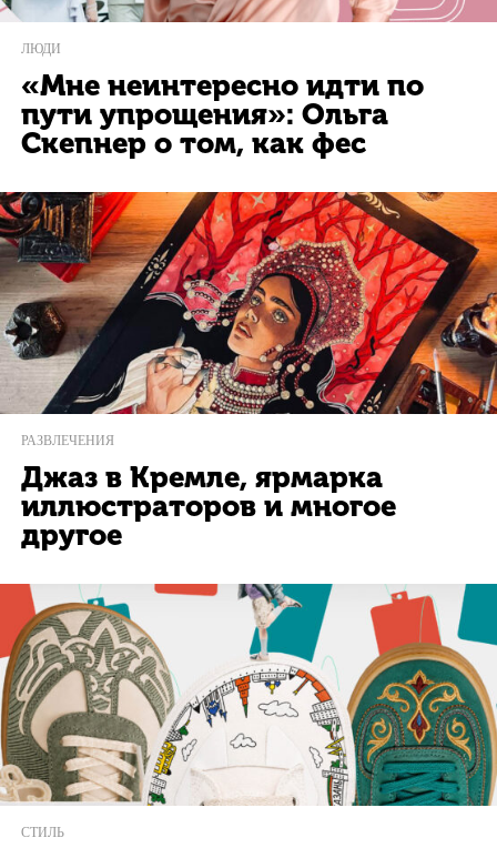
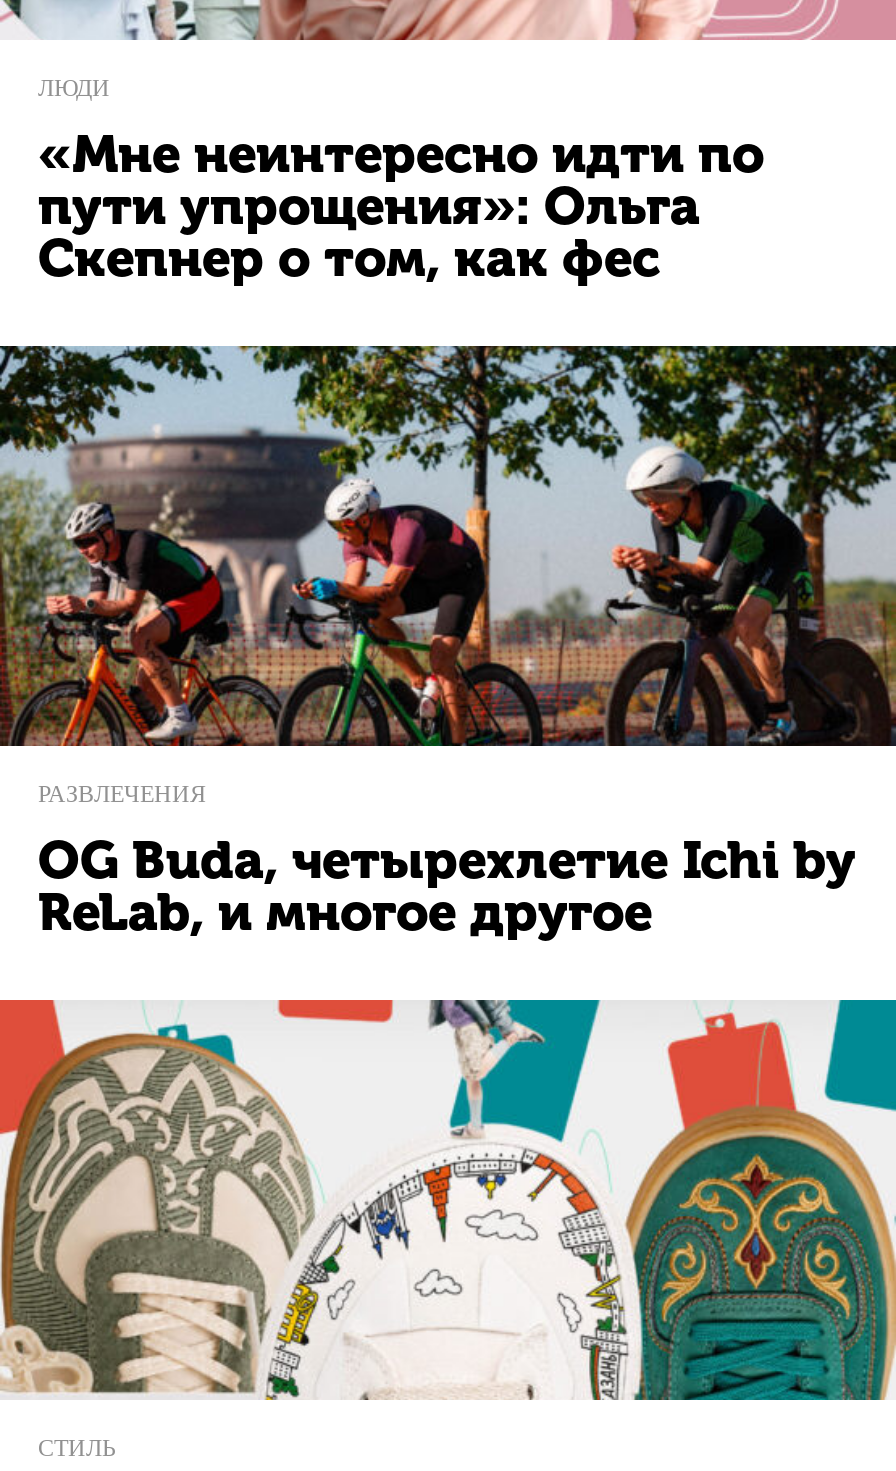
[3,191,494,415] [image] -> [6,344,890,748] [image]
[21,461,396,553] Джаз в Кремле, ярмарка | иллюстраторов и многое | другое -> [38,830,856,944] OG Buda, четырехлетие Ichi by | ReLab, и многое другое

